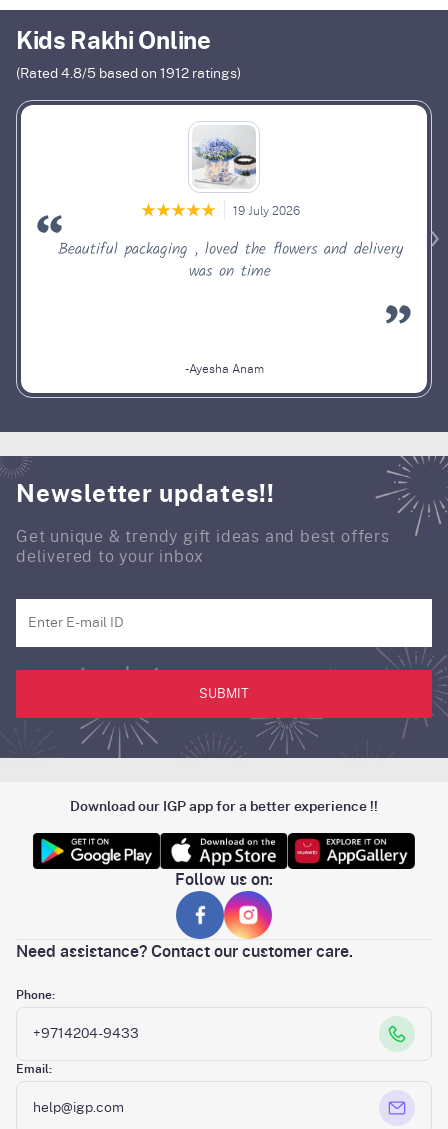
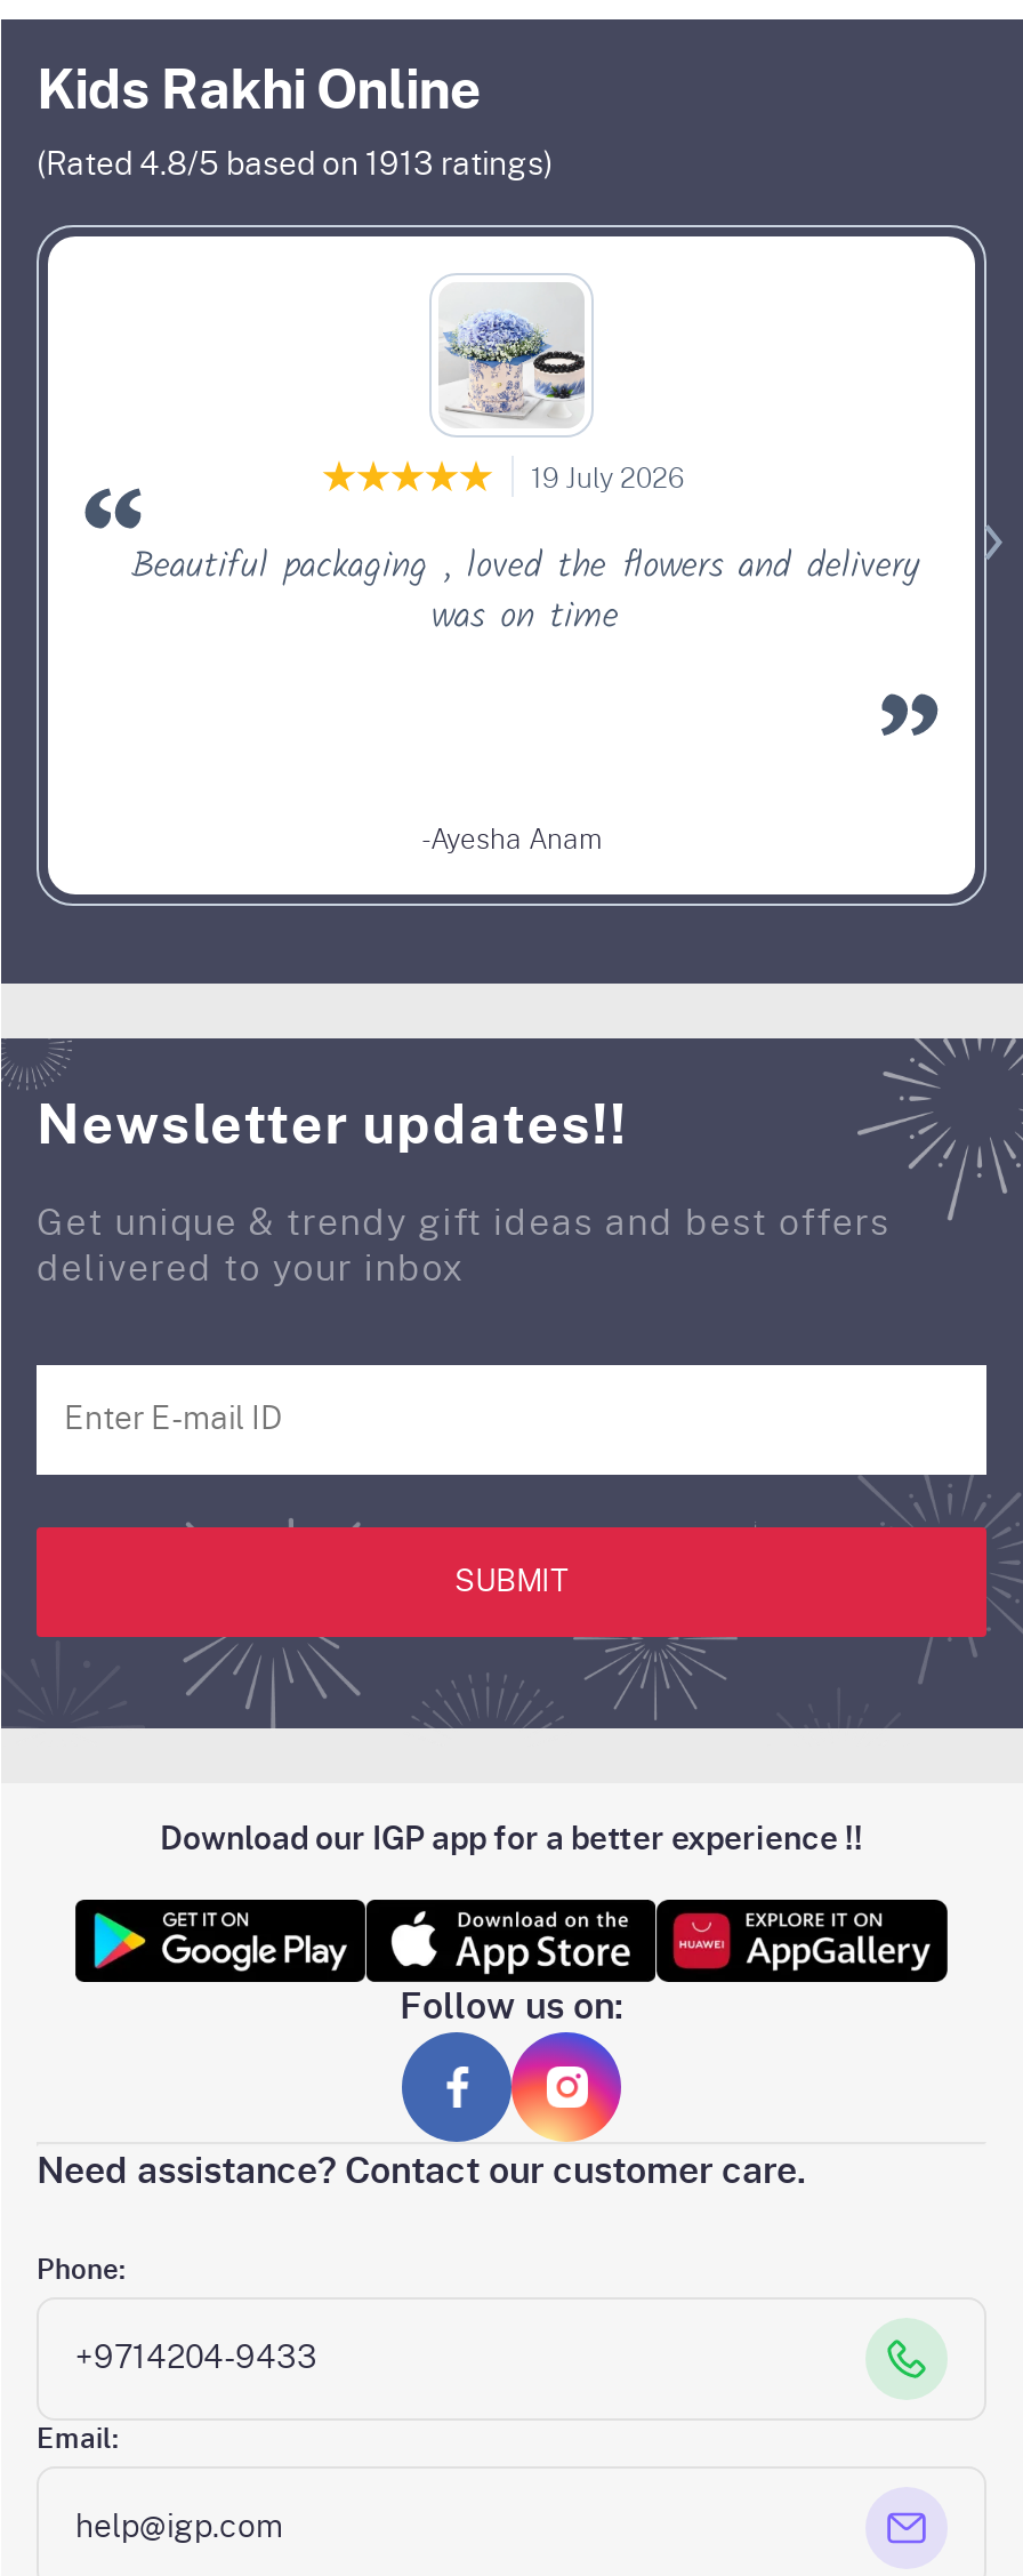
[16,67,241,81] (Rated 4.8/5 based on 1912 ratings) -> [37,150,553,182] (Rated 4.8/5 based on 1913 ratings)

